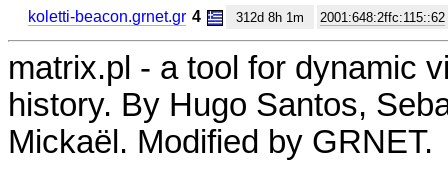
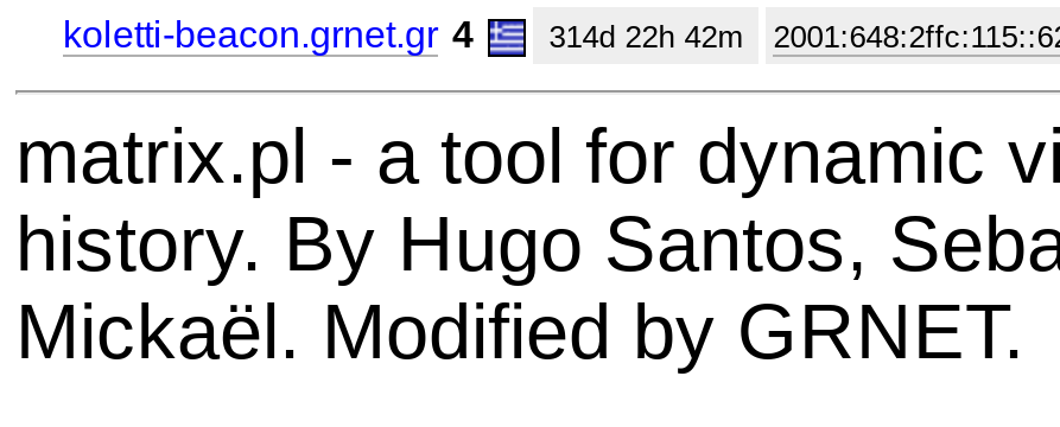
[236,9,304,24] 312d 8h 1m -> [549,18,744,53] 314d 22h 42m

